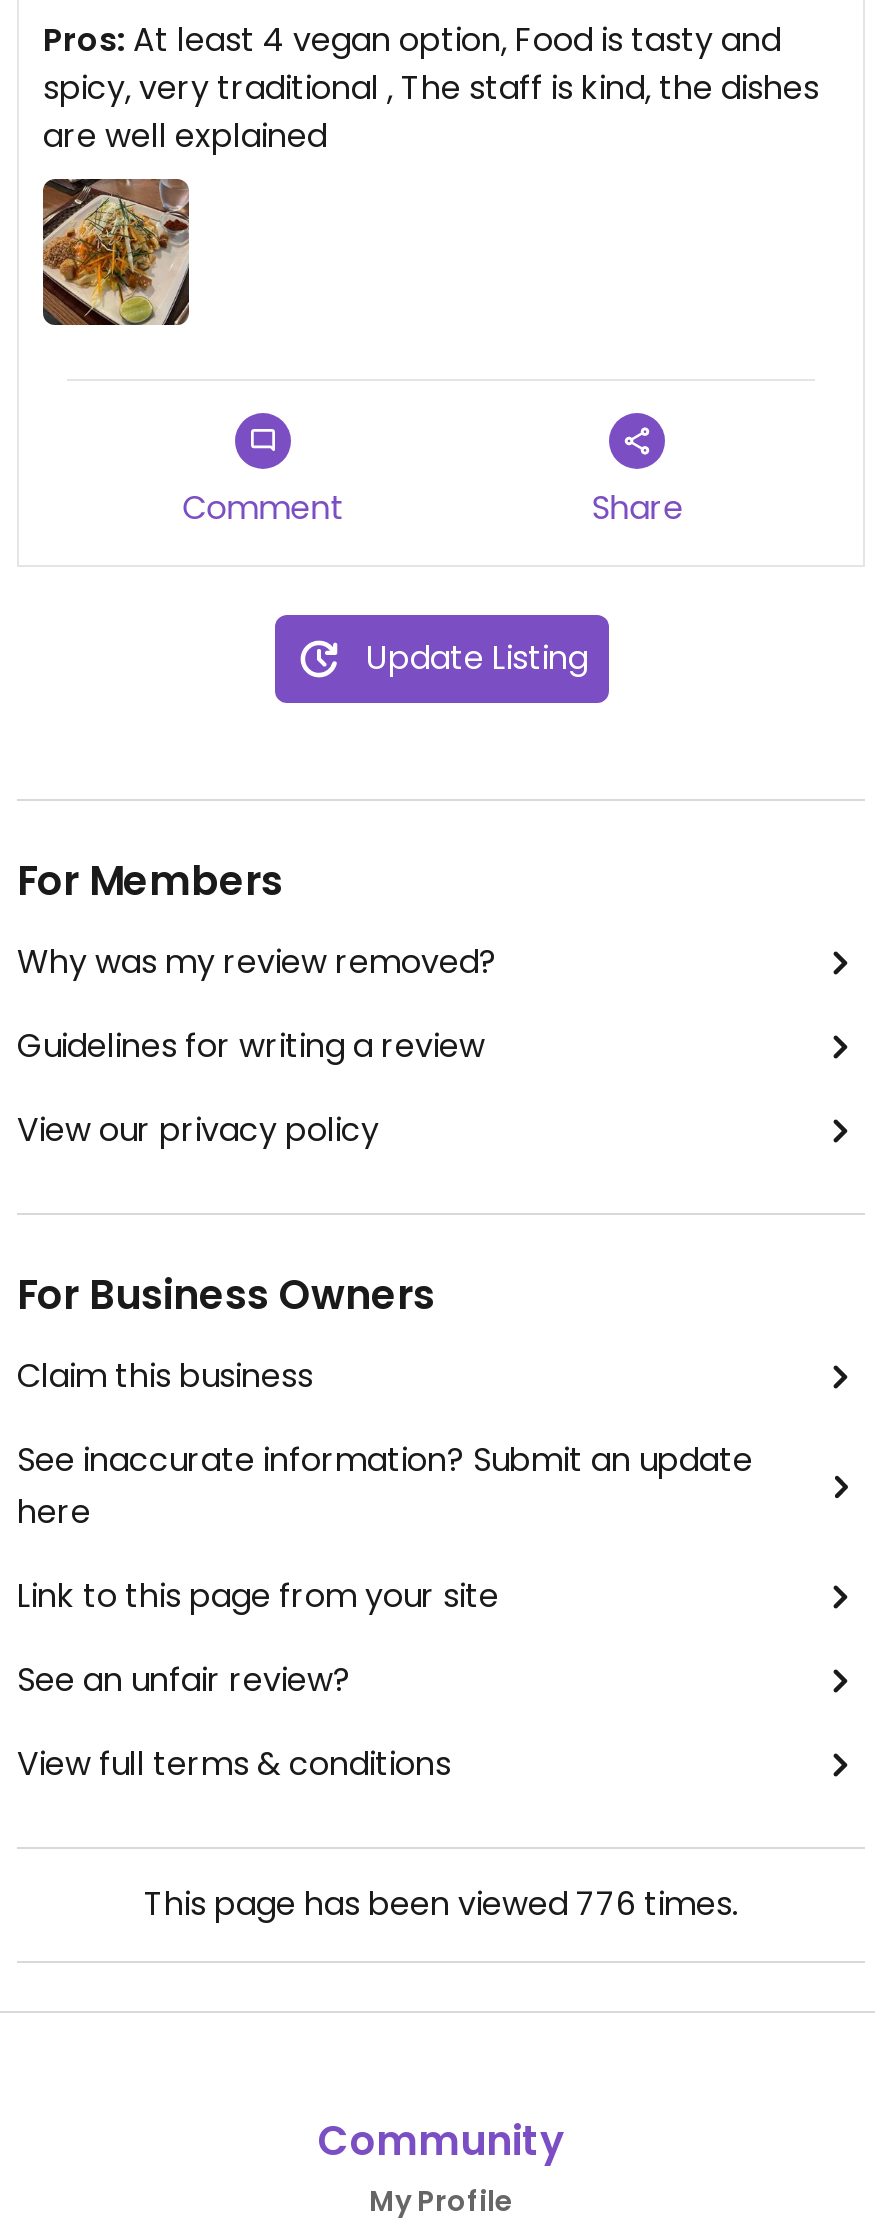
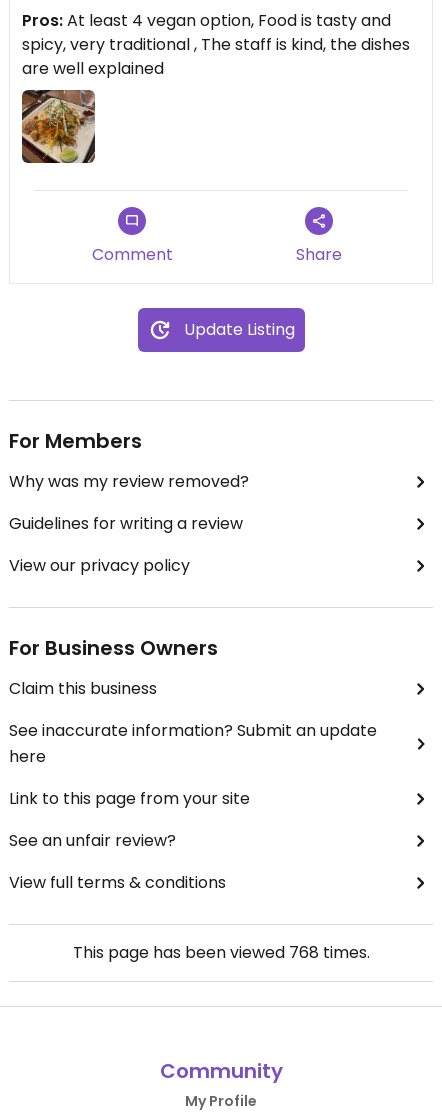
[144,1881,738,1927] This page has been viewed 776 times. -> [72,941,369,964] This page has been viewed 768 times.

